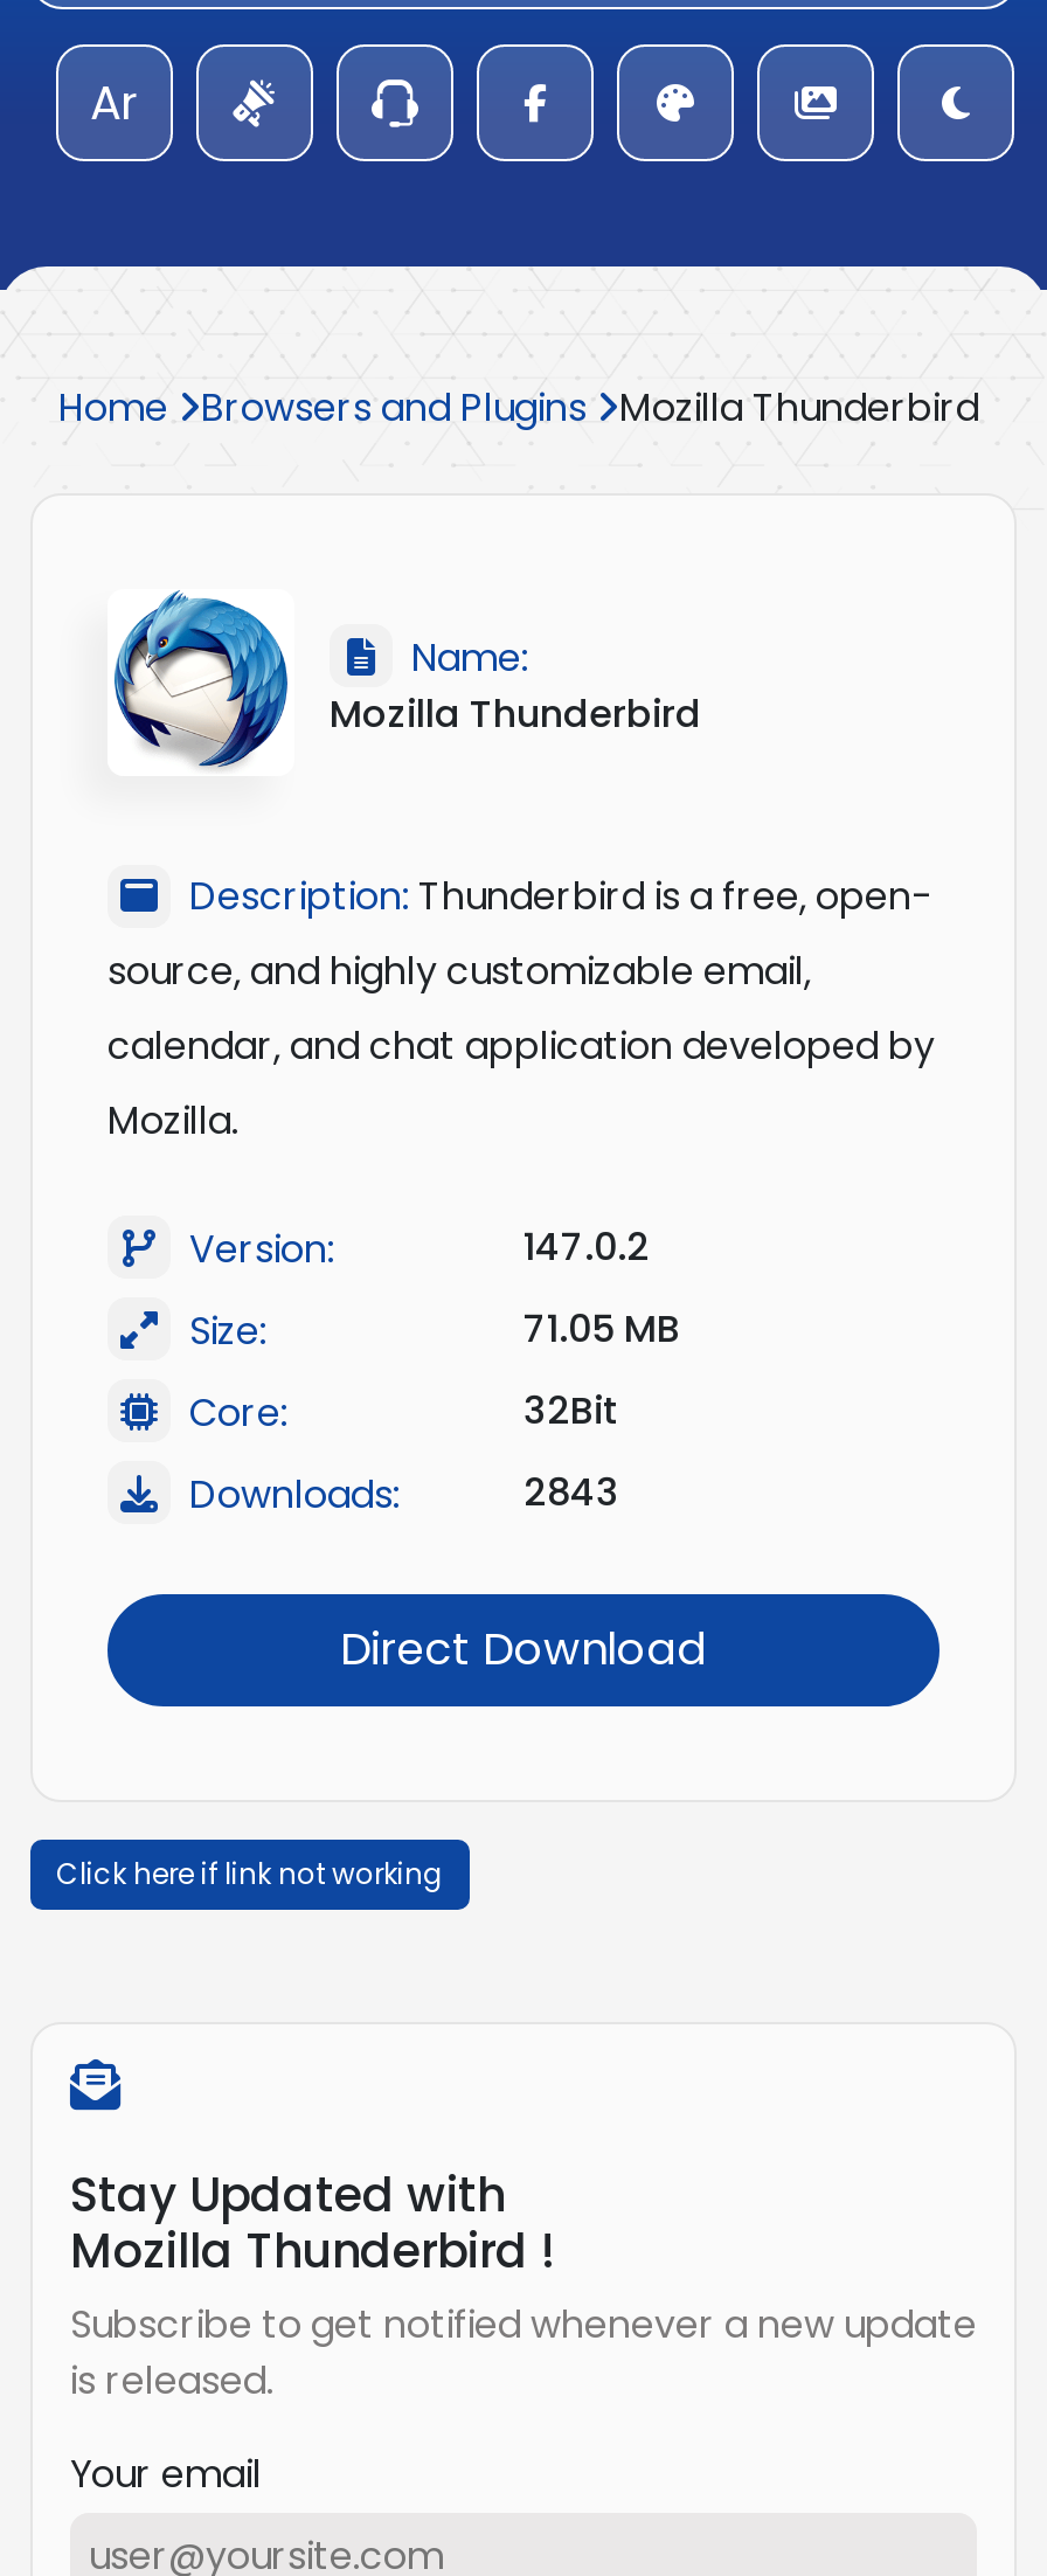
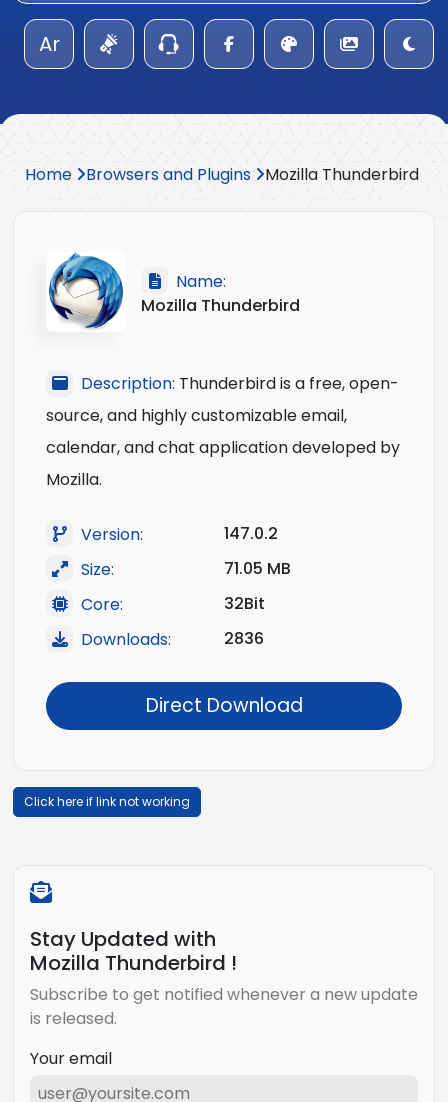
[523,1466,619,1519] 2843 -> [224,627,264,650] 2836

